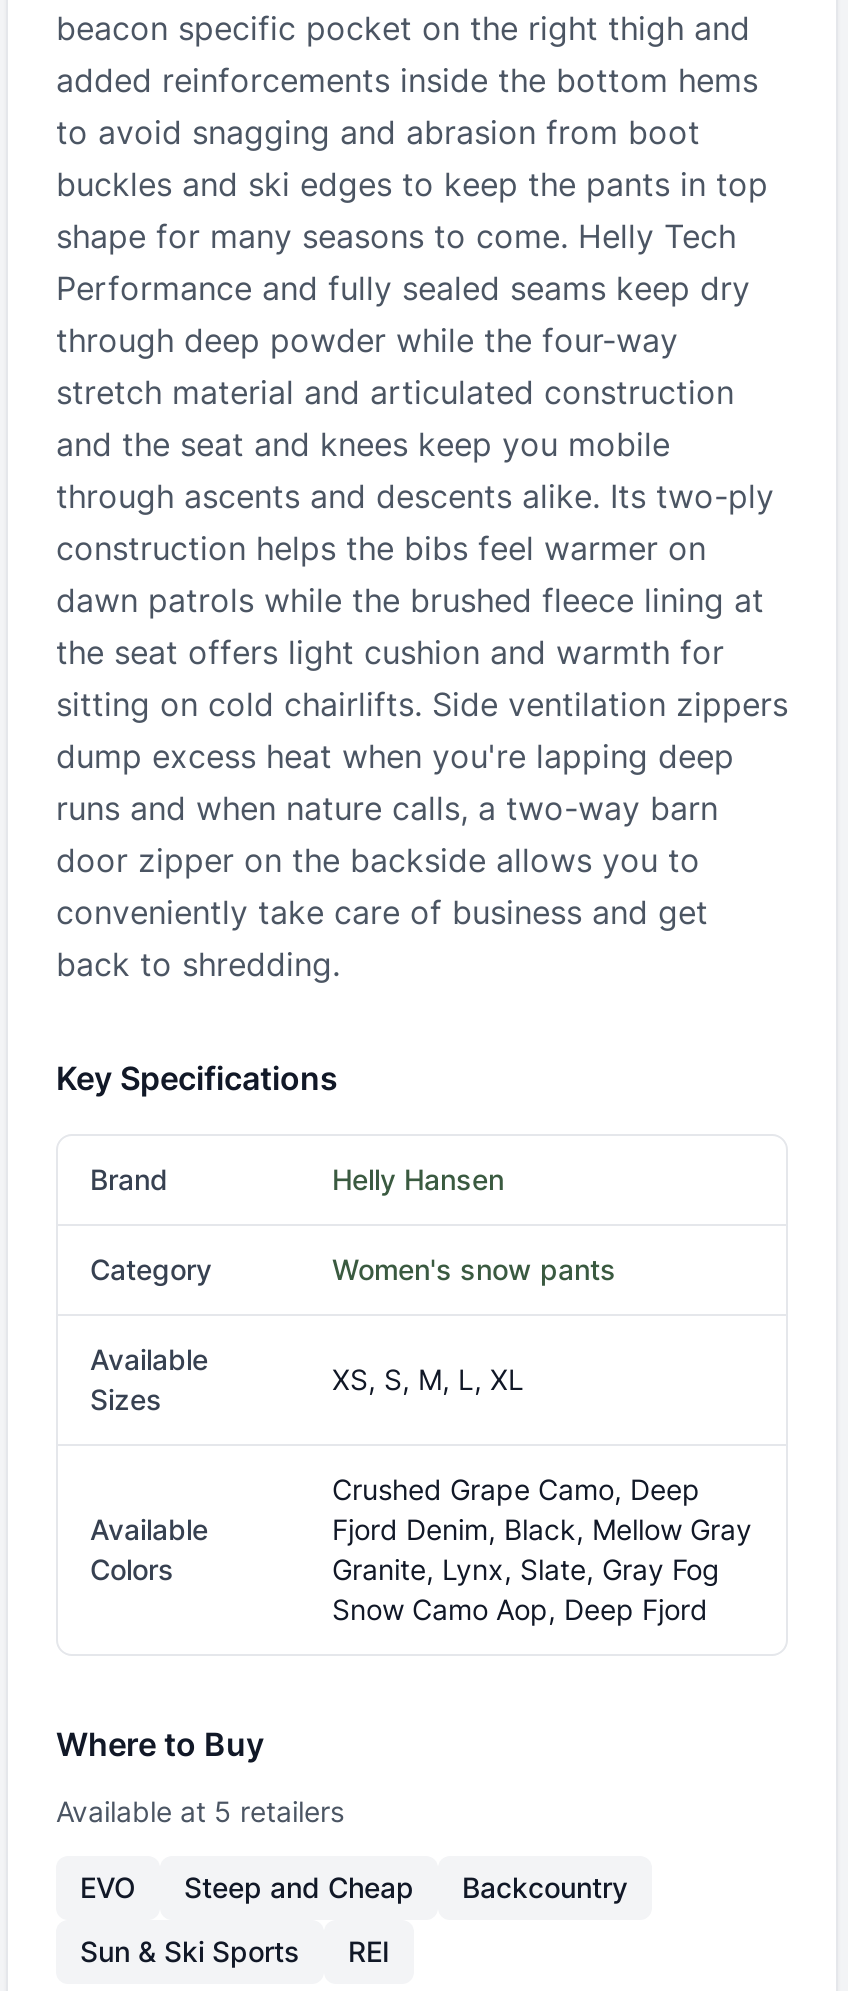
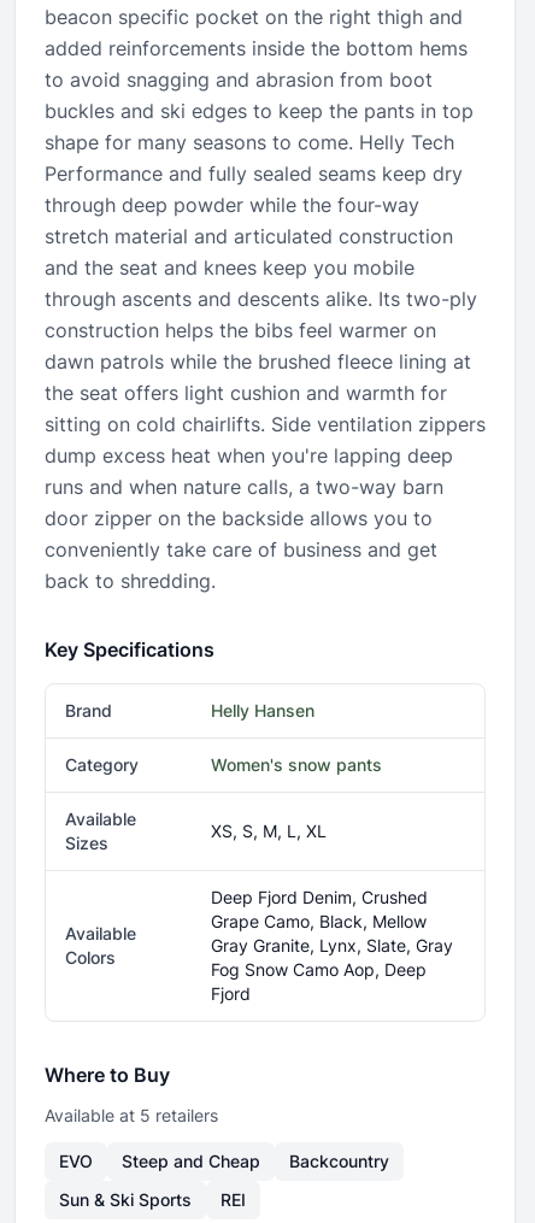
[332,1472,752,1626] Crushed Grape Camo, Deep | Fjord Denim, Black, Mellow Gray | Granite, Lynx, Slate, Gray Fog | Snow Camo Aop, Deep Fjord -> [211,887,453,1004] Deep Fjord Denim, Crushed | Grape Camo, Black, Mellow | Gray Granite, Lynx, Slate, Gray | Fog Snow Camo Aop, Deep | Fjord

